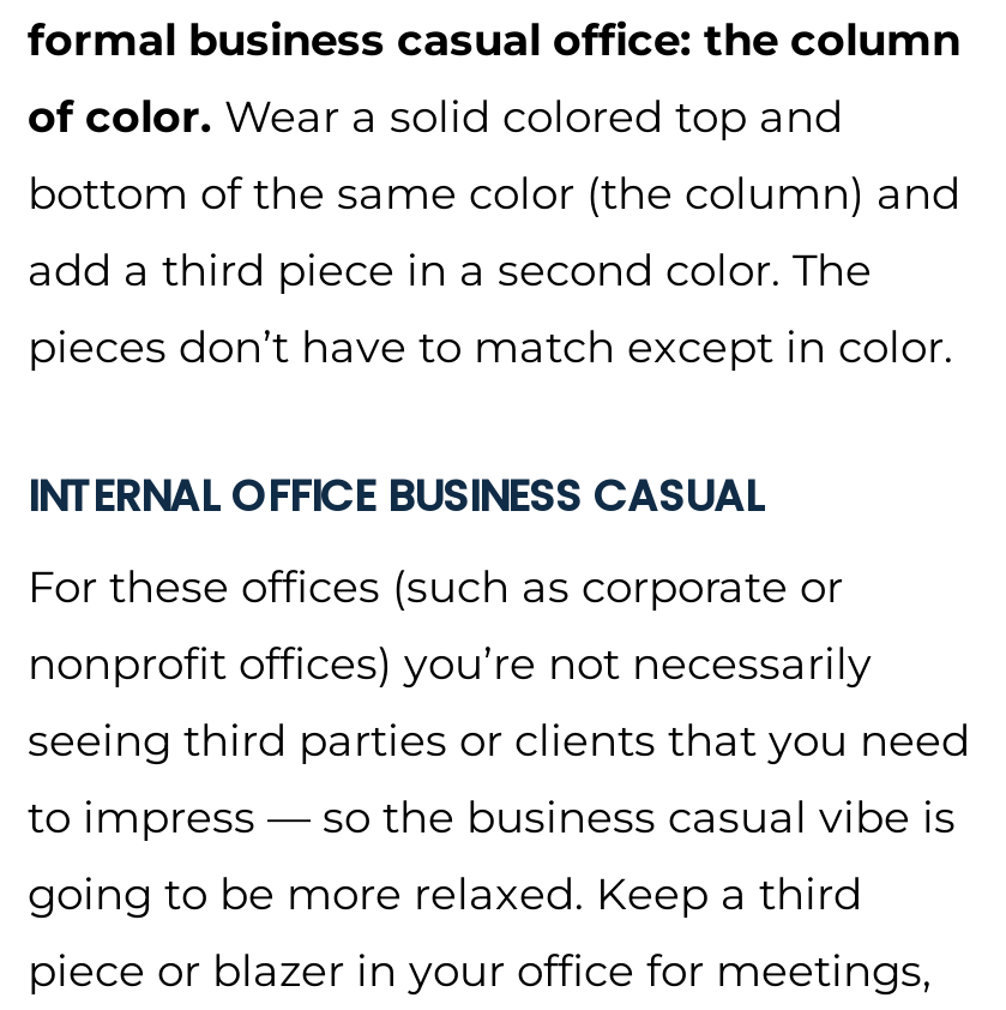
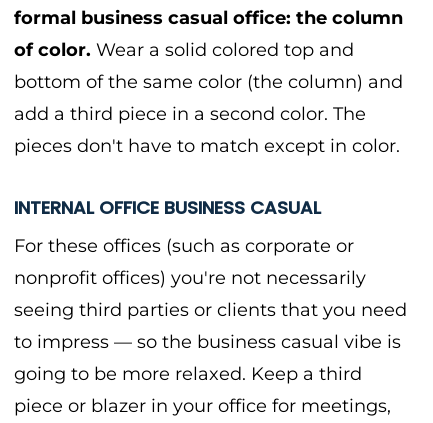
[28,321,953,374] pieces don’t have to match except in color. -> [14,135,400,157] pieces don't have to match except in color.
[28,638,872,691] nonprofit offices) you’re not necessarily -> [14,267,366,289] nonprofit offices) you're not necessarily

